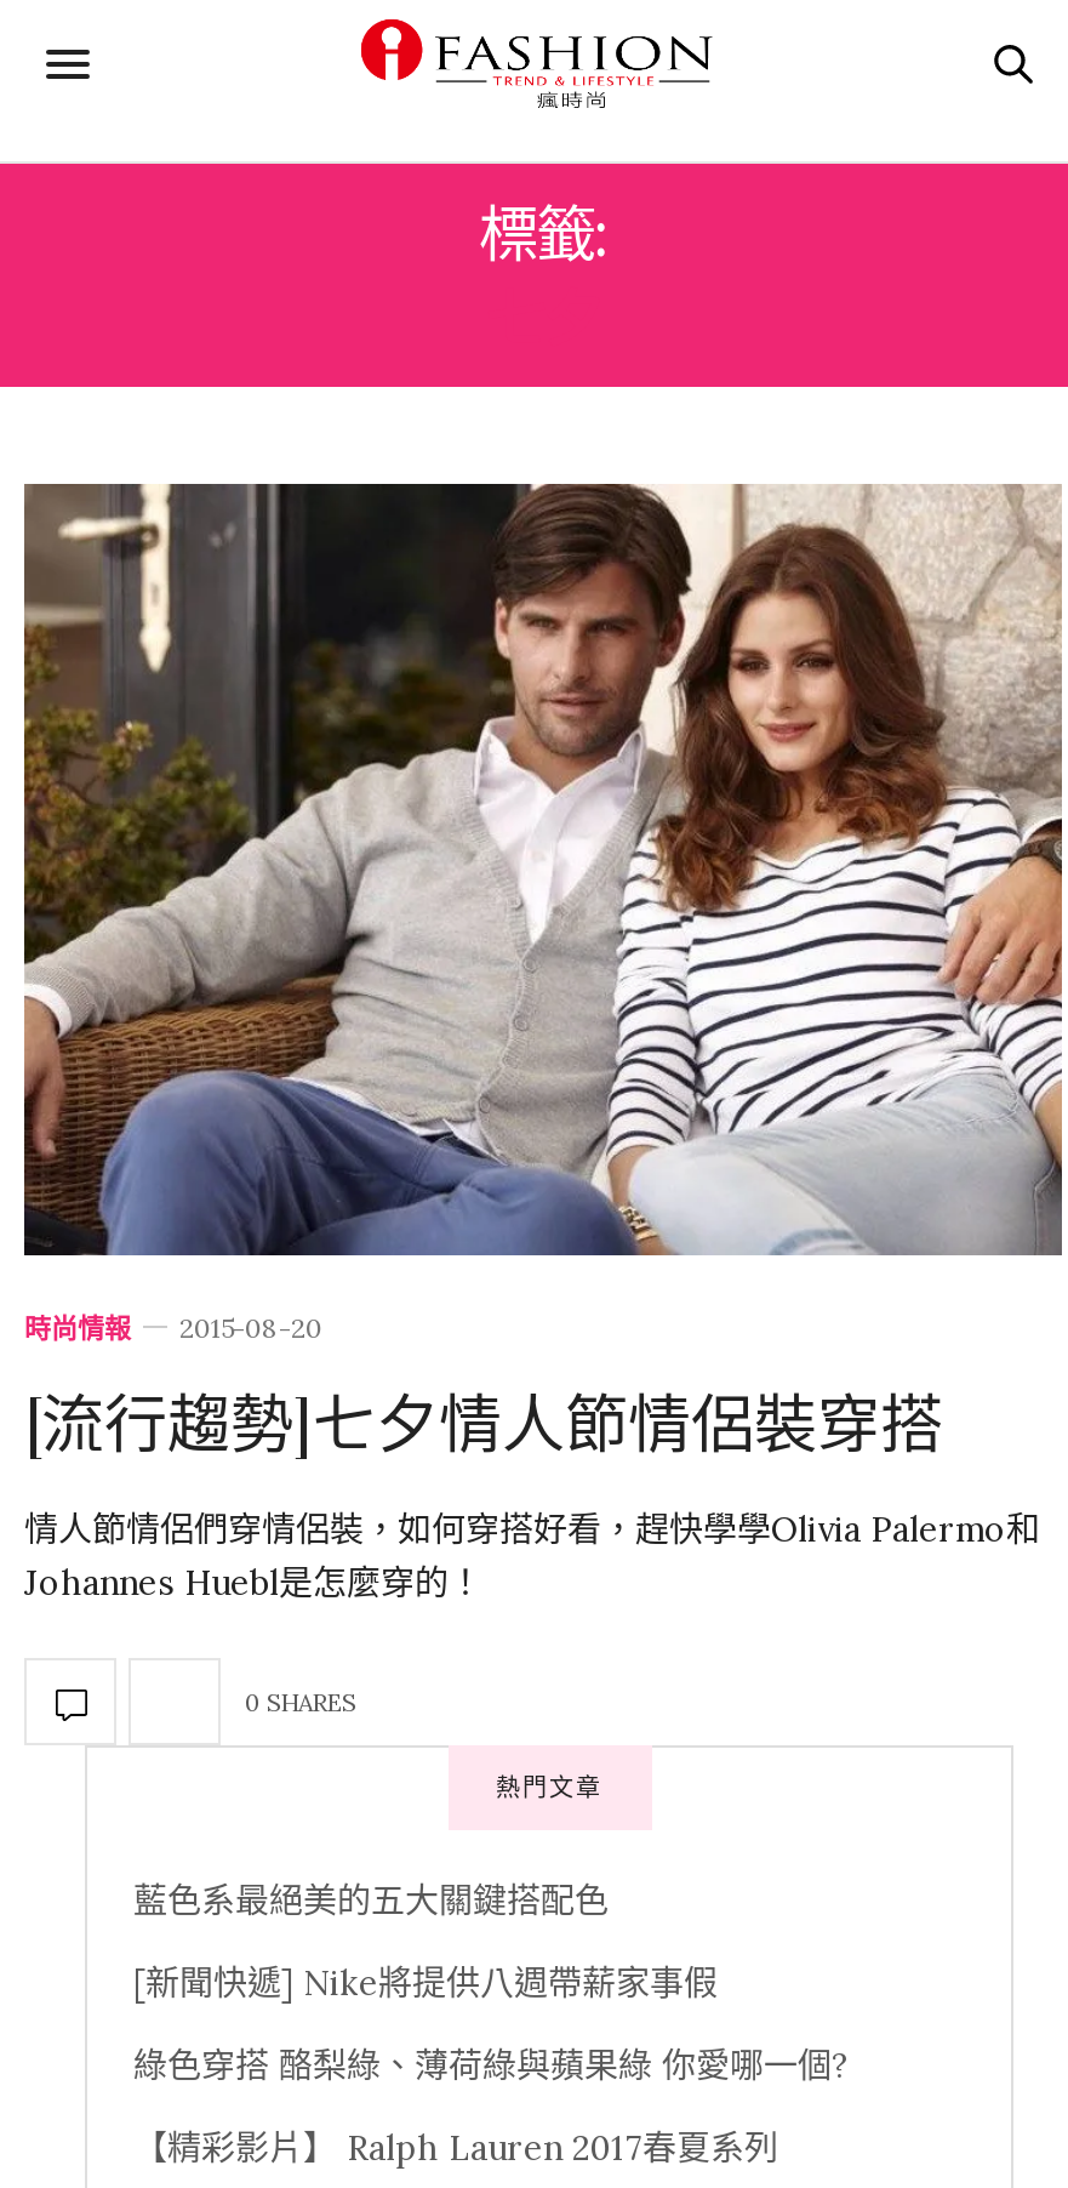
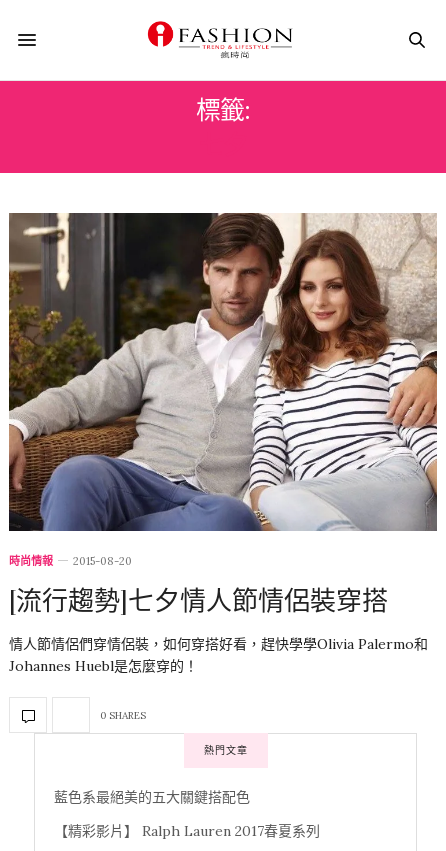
[133,1961,849,2088] [新聞快遞] Nike將提供八週帶薪家事假 | 綠色穿搭 酪梨綠、薄荷綠與蘋果綠 你愛哪一個? -> none

